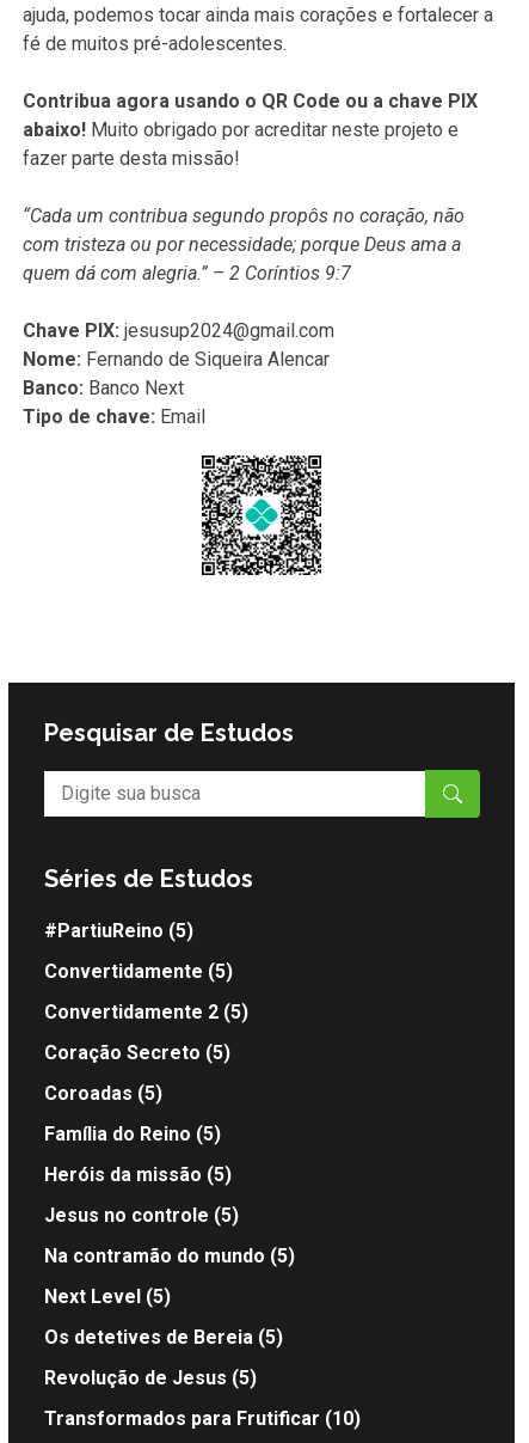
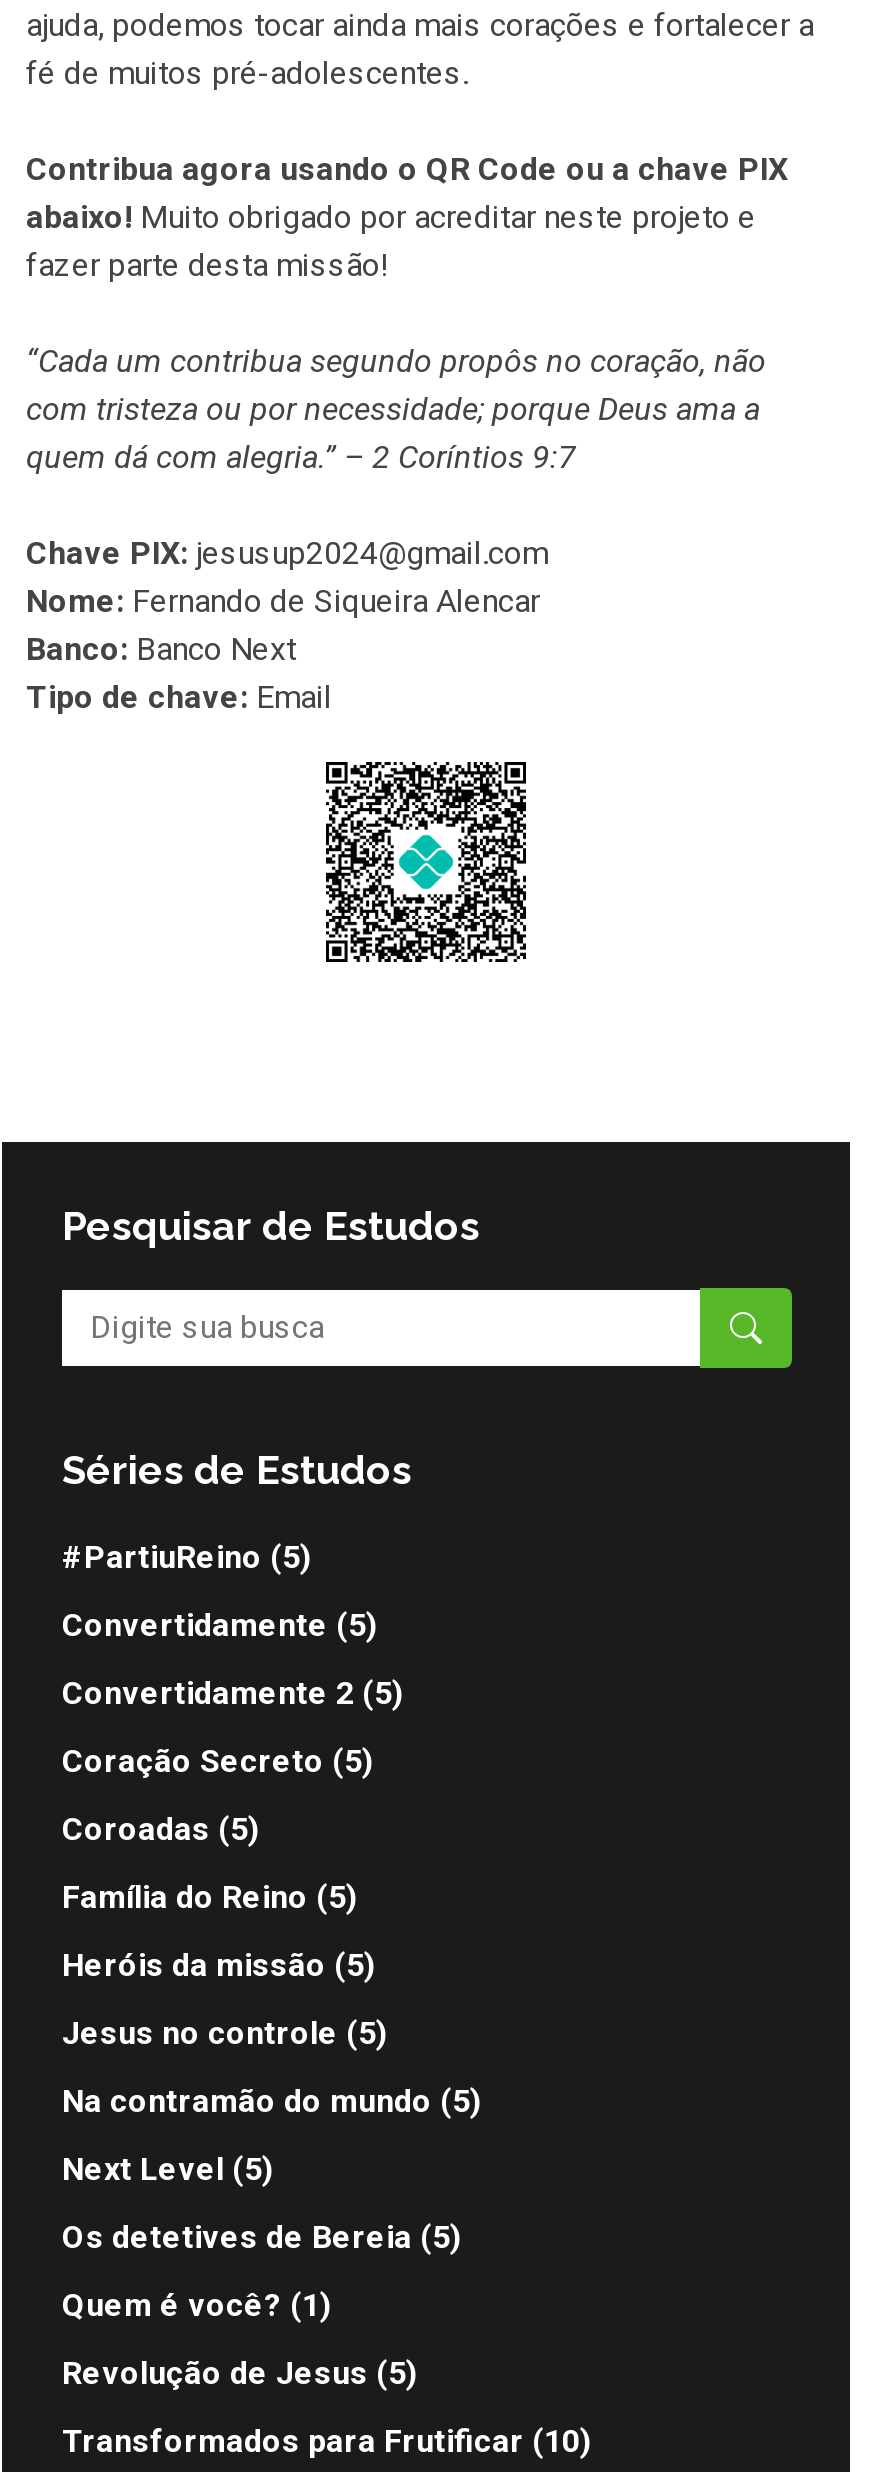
none -> [62,2286,332,2324] Quem é você? (1)

